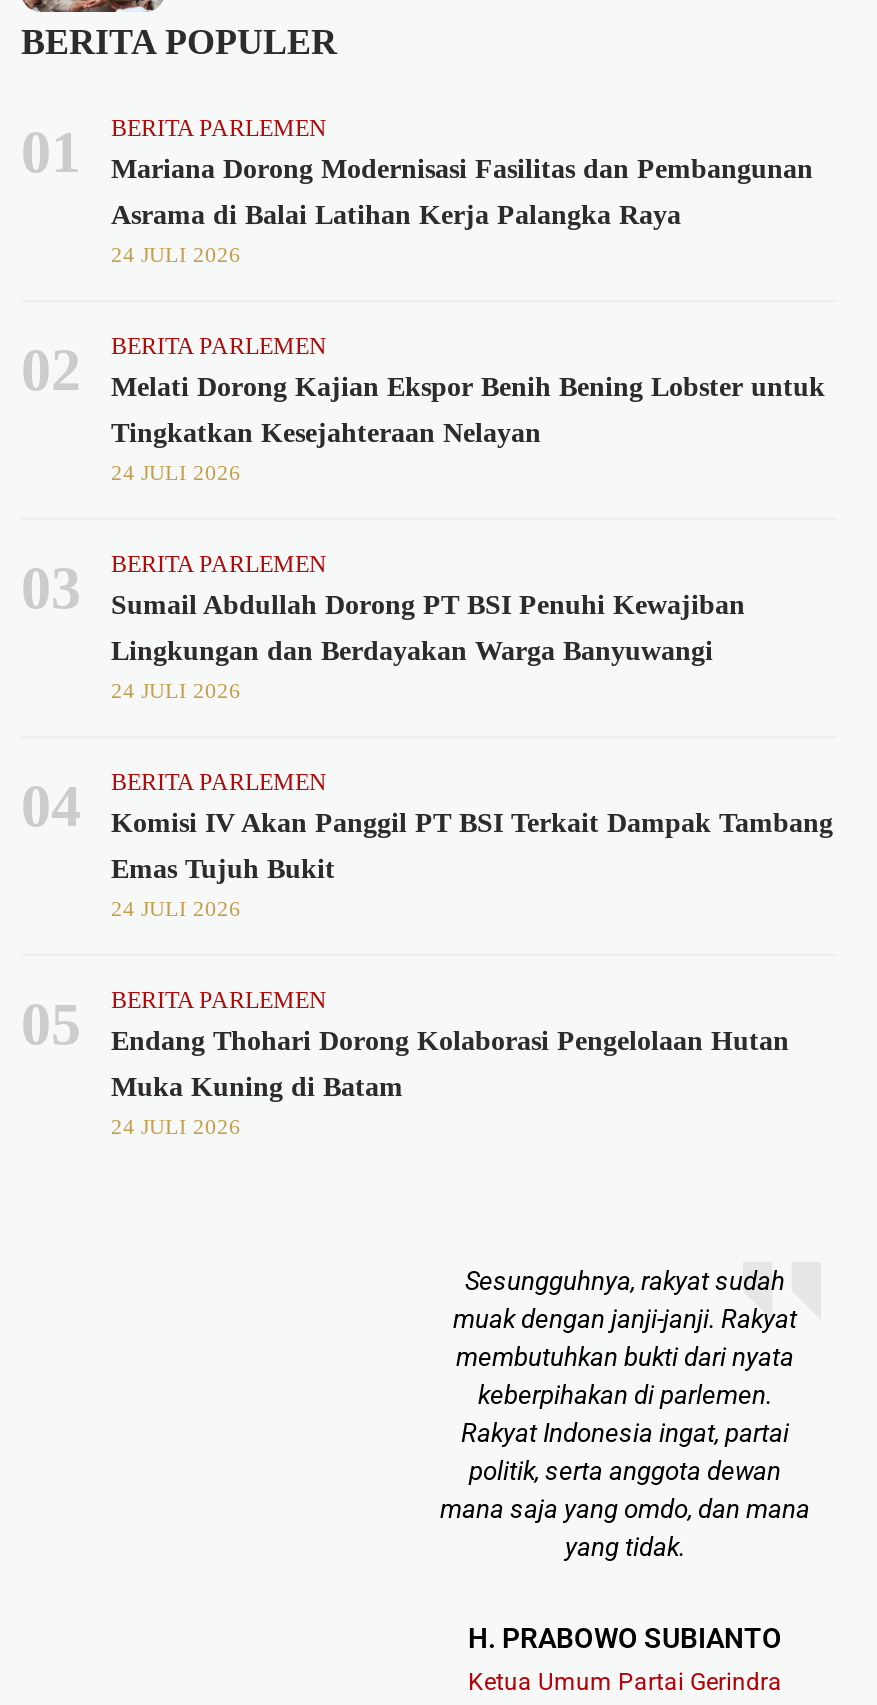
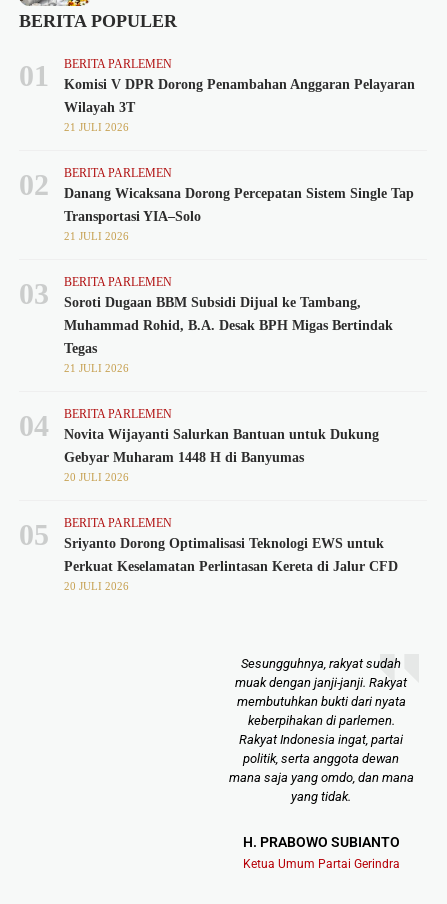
[111,153,813,183] Mariana Dorong Modernisasi Fasilitas dan Pembangunan -> [64,77,415,92] Komisi V DPR Dorong Penambahan Anggaran Pelayaran
[111,199,681,265] Asrama di Balai Latihan Kerja Palangka Raya | 24 JULI 2026 -> [64,100,135,133] Wilayah 3T | 21 JULI 2026
[111,371,825,401] Melati Dorong Kajian Ekspor Benih Bening Lobster untuk -> [64,186,414,201] Danang Wicaksana Dorong Percepatan Sistem Single Tap
[111,417,541,483] Tingkatkan Kesejahteraan Nelayan | 24 JULI 2026 -> [64,209,201,242] Transportasi YIA–Solo | 21 JULI 2026
[111,589,745,701] Sumail Abdullah Dorong PT BSI Penuhi Kewajiban | Lingkungan dan Berdayakan Warga Banyuwangi | 24 JULI 2026 -> [64,295,393,374] Soroti Dugaan BBM Subsidi Dijual ke Tambang, | Muhammad Rohid, B.A. Desak BPH Migas Bertindak | Tegas | 21 JULI 2026
[111,807,833,837] Komisi IV Akan Panggil PT BSI Terkait Dampak Tambang -> [64,427,379,442] Novita Wijayanti Salurkan Bantuan untuk Dukung
[111,853,335,919] Emas Tujuh Bukit | 24 JULI 2026 -> [64,450,304,483] Gebyar Muharam 1448 H di Banyumas | 20 JULI 2026
[111,1025,789,1055] Endang Thohari Dorong Kolaborasi Pengelolaan Hutan -> [64,536,384,551] Sriyanto Dorong Optimalisasi Teknologi EWS untuk
[111,1071,403,1137] Muka Kuning di Batam | 24 JULI 2026 -> [64,559,398,592] Perkuat Keselamatan Perlintasan Kereta di Jalur CFD | 20 JULI 2026

